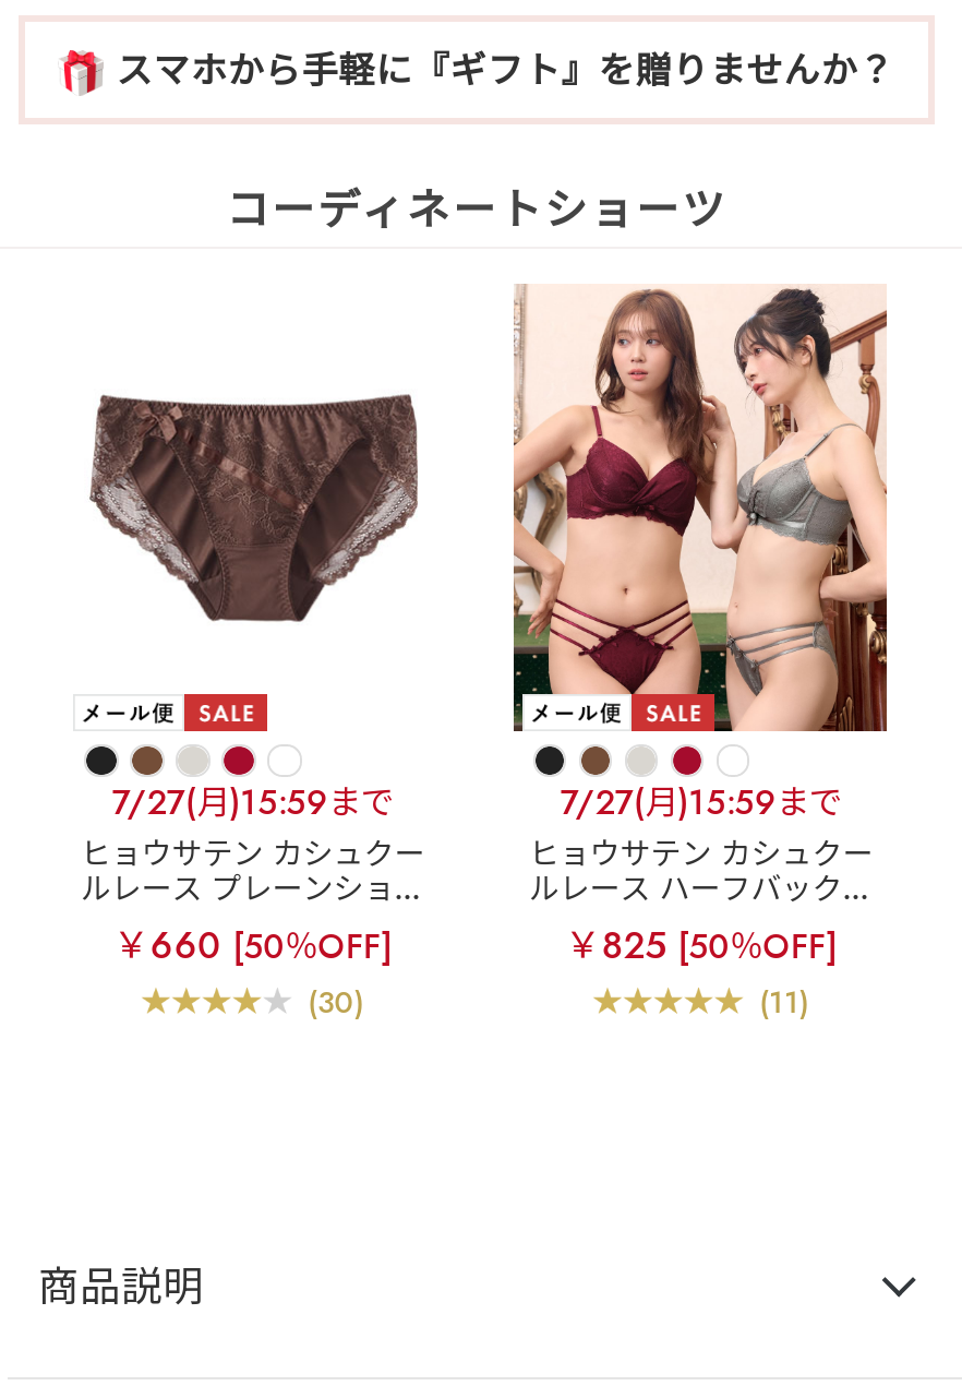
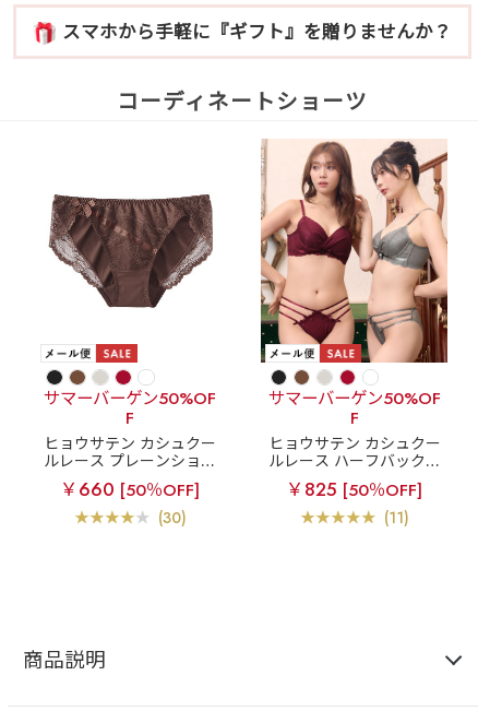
[112,780,393,828] 7/27(月)15:59まで -> [44,387,216,431] サマーバーゲン50%OF | F
[560,780,842,828] 7/27(月)15:59まで -> [268,387,441,431] サマーバーゲン50%OF | F

